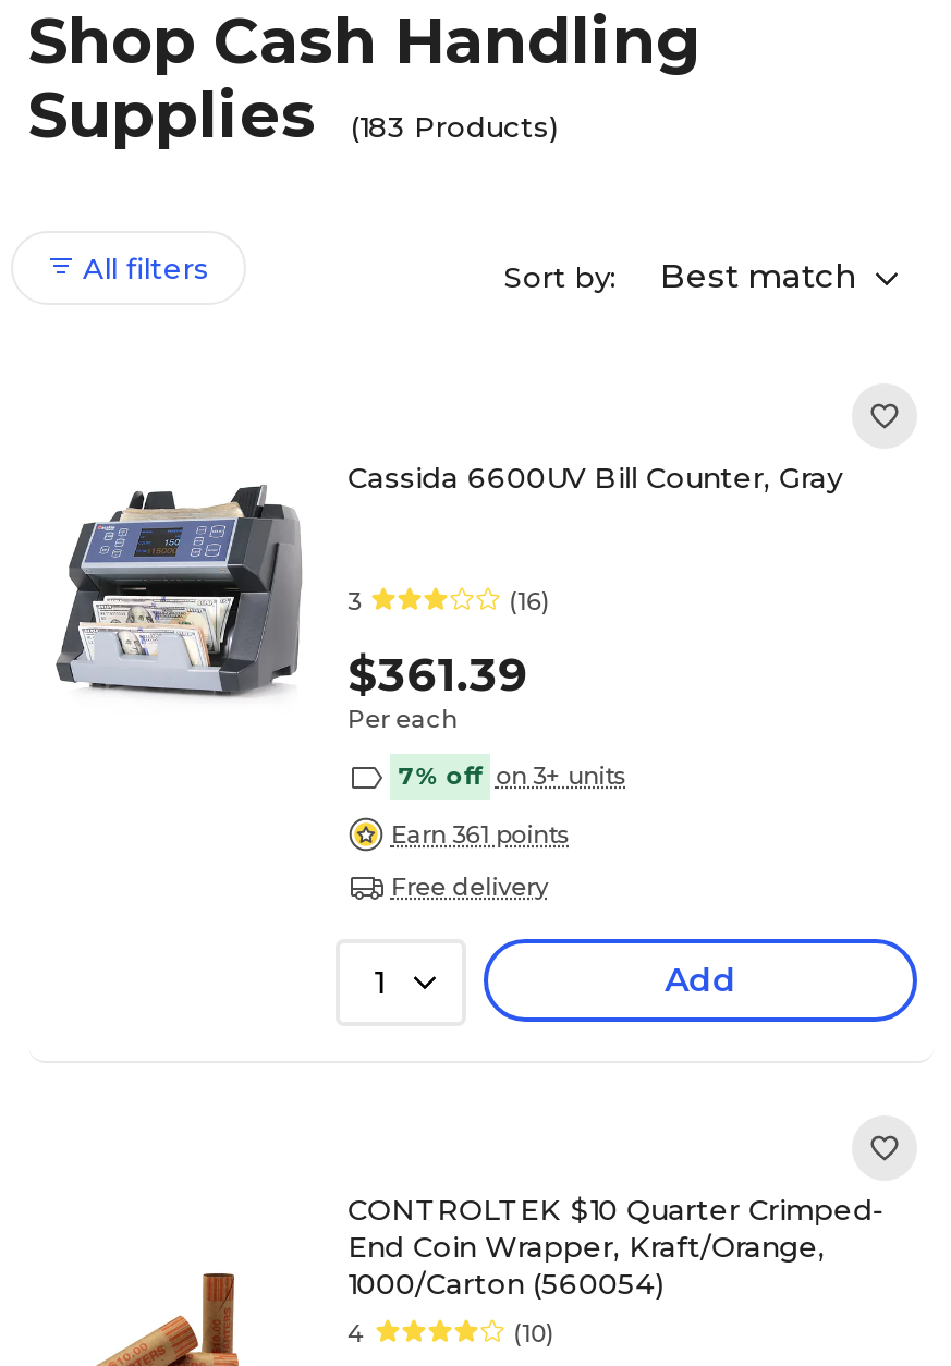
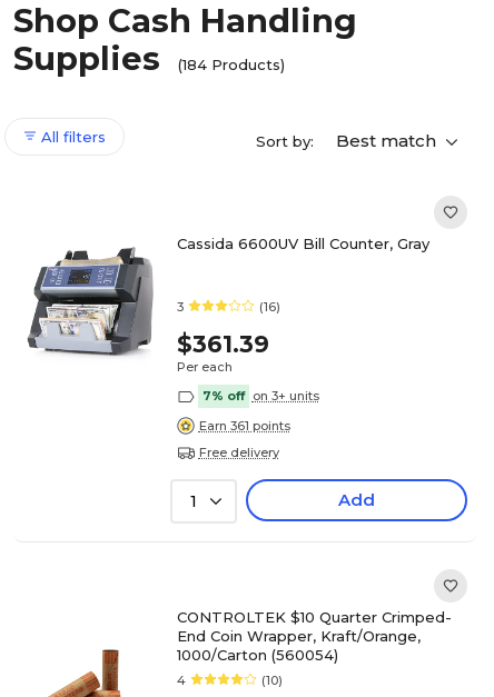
[28,76,558,153] Supplies (183 Products) -> [13,39,285,78] Supplies (184 Products)

